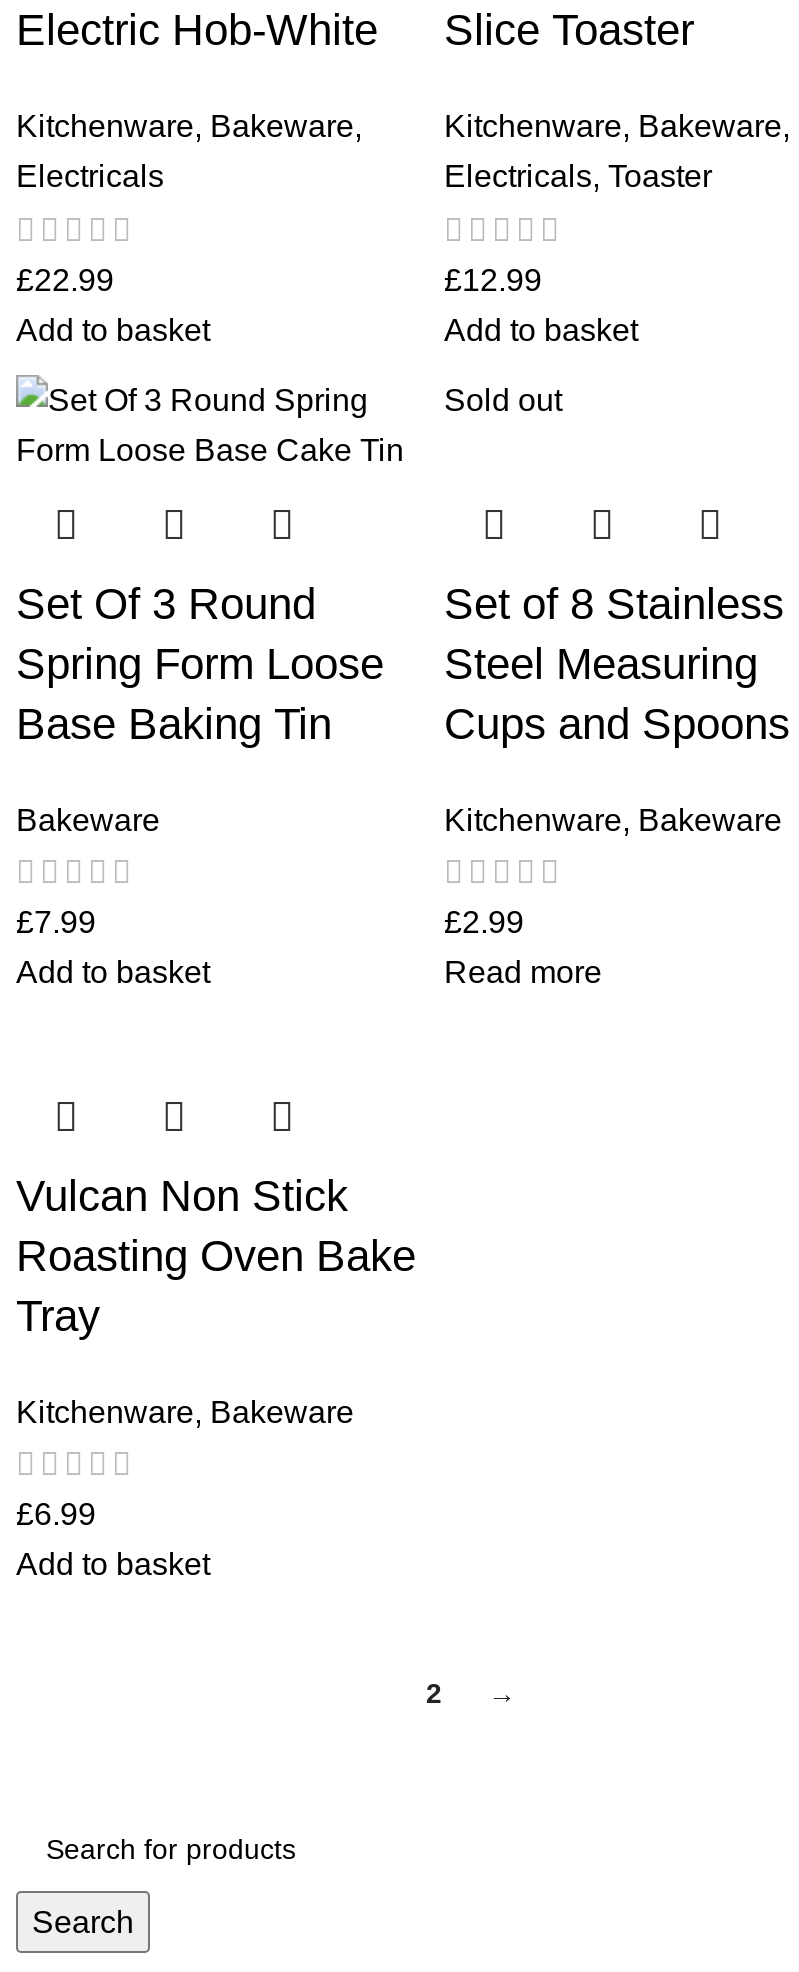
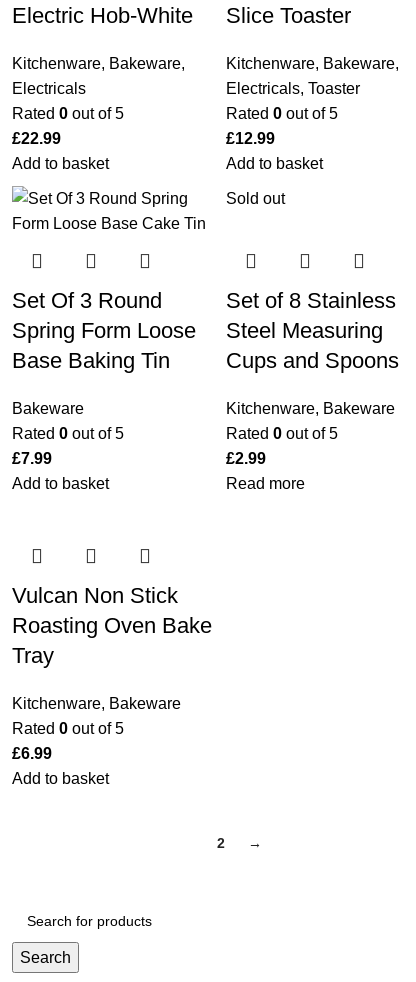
none -> [12,105,124,122] Rated 0 out of 5
none -> [226,105,338,122] Rated 0 out of 5
none -> [12,425,124,442] Rated 0 out of 5
none -> [226,425,338,442] Rated 0 out of 5
none -> [12,720,124,737] Rated 0 out of 5

